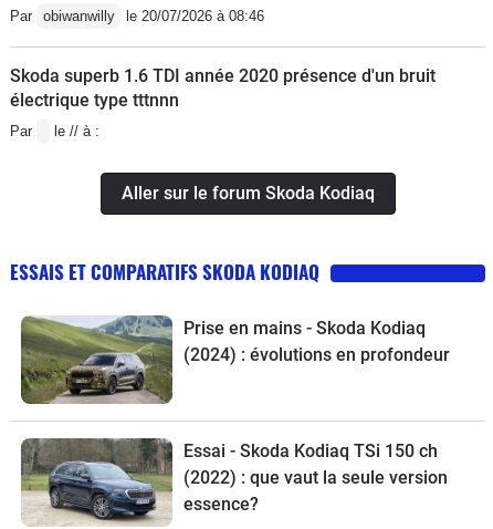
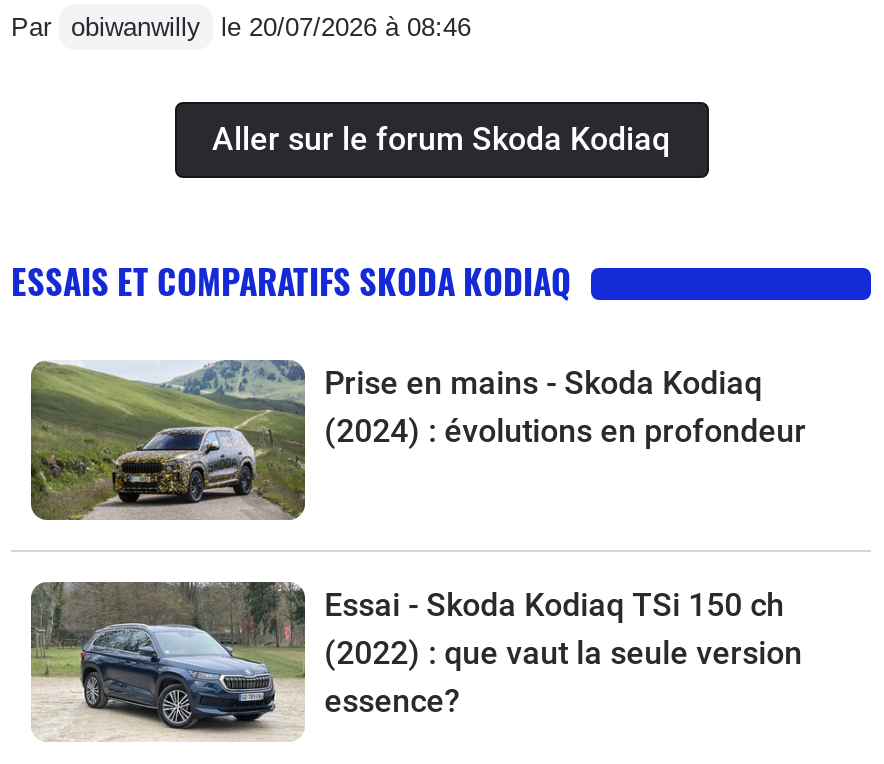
[10,65,436,139] Skoda superb 1.6 TDI année 2020 présence d'un bruit | électrique type tttnnn | Par | le // à : -> none

